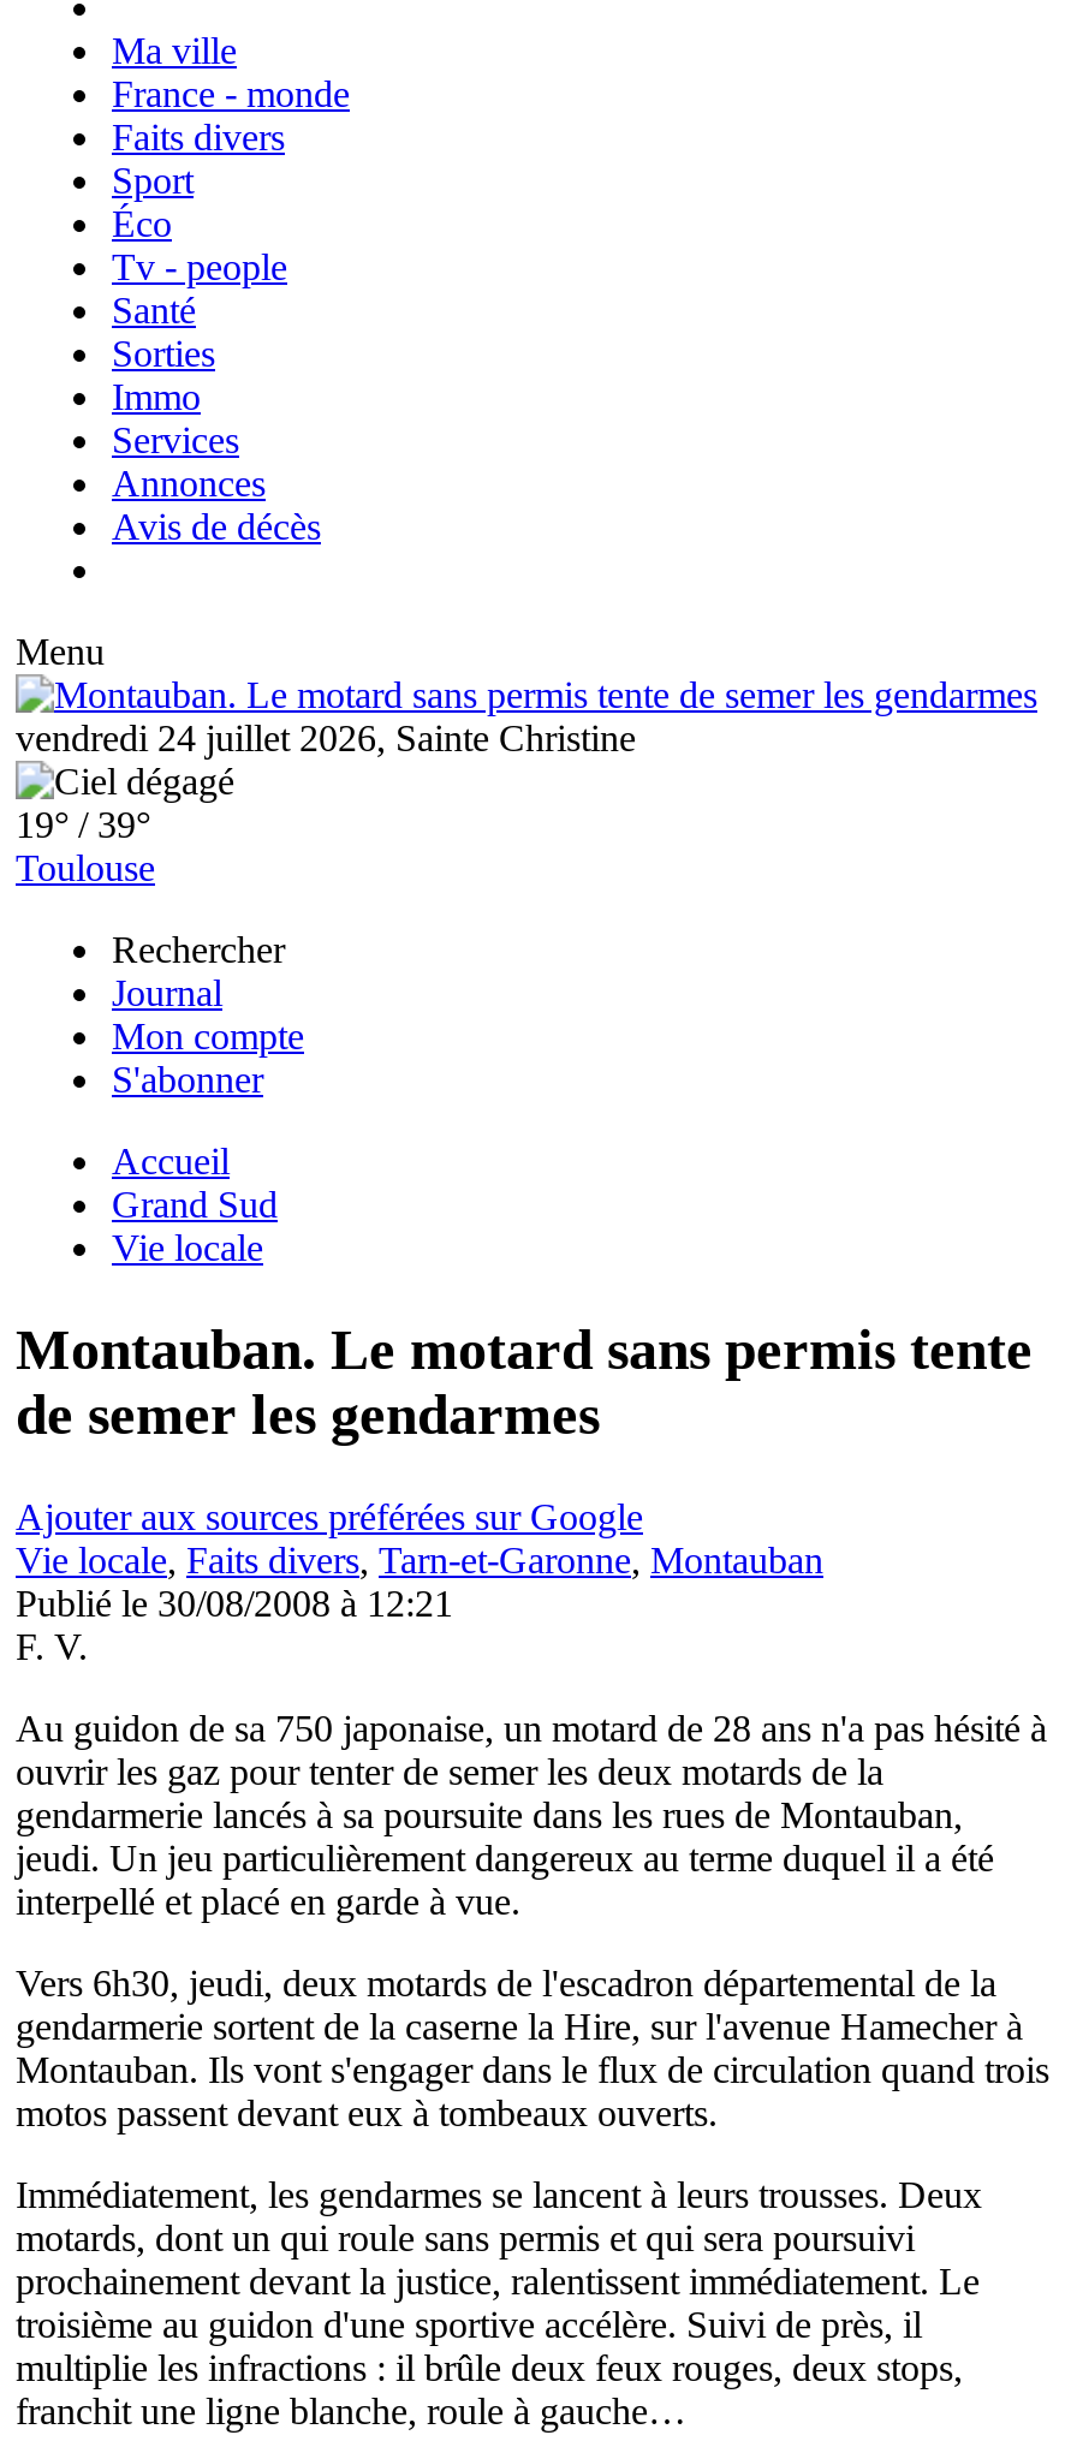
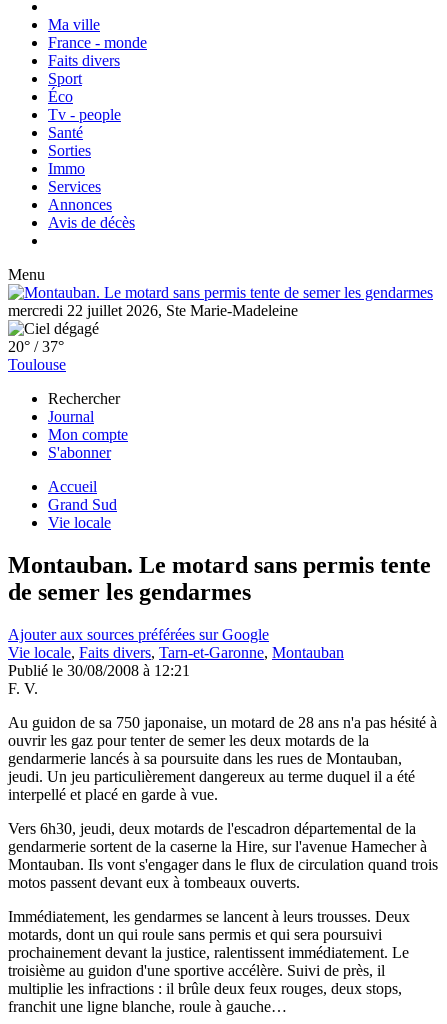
[16,718,636,758] vendredi 24 juillet 2026, Sainte Christine -> [8,302,298,319] mercredi 22 juillet 2026, Ste Marie-Madeleine
[16,804,150,845] 19° / 39° -> [8,338,64,355] 20° / 37°

